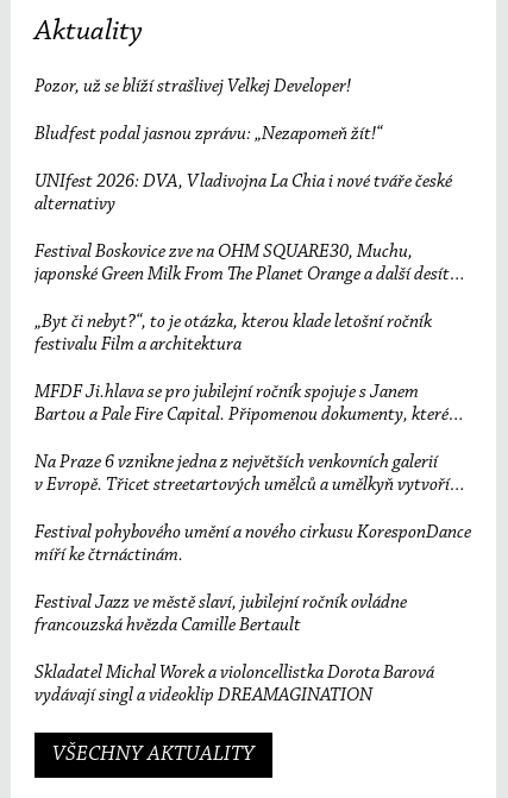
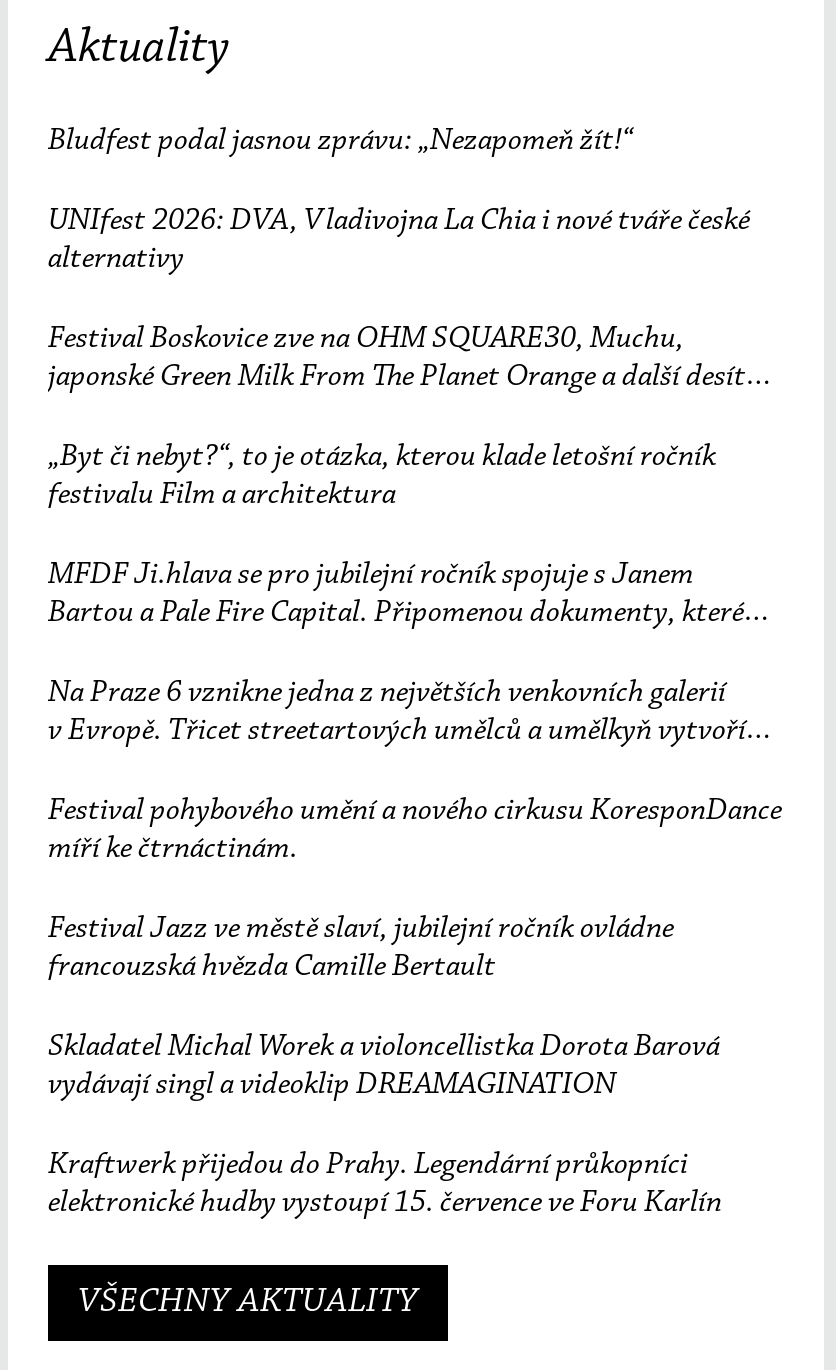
[35,77,351,96] Pozor, už se blíží strašlivej Velkej Developer! -> none
moved [35,124,471,682] -> [48,124,782,1062]: Bludfest podal jasnou zprávu: „Nezapomeň žít!“ | UNIfest 2026: DVA, Vladivojna La Chia i nové tváře české | alternativy | ... | francouzská hvězda Camille Bertault | Skladatel Michal Worek a violoncellistka Dorota Barová
none -> [48,1148,722,1218] Kraftwerk přijedou do Prahy. Legendární průkopníci | elektronické hudby vystoupí 15. července ve Foru Karlín

